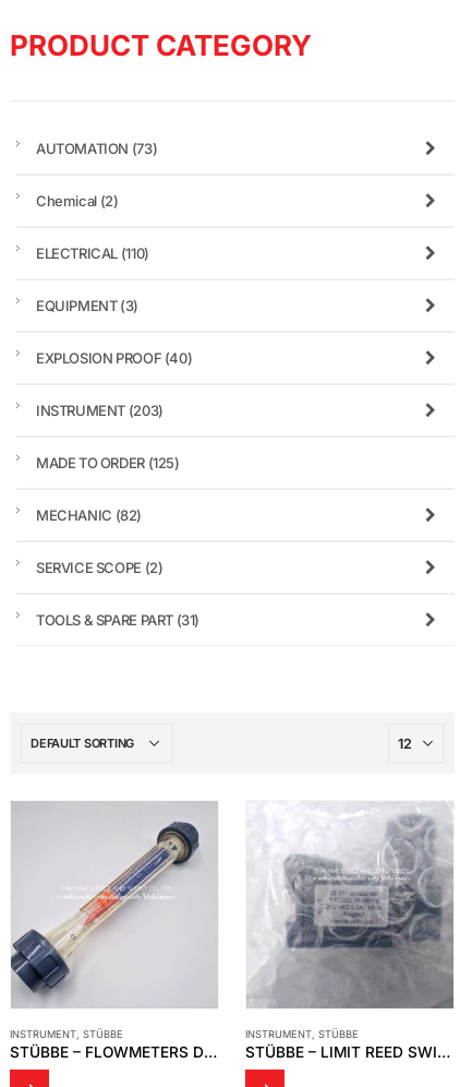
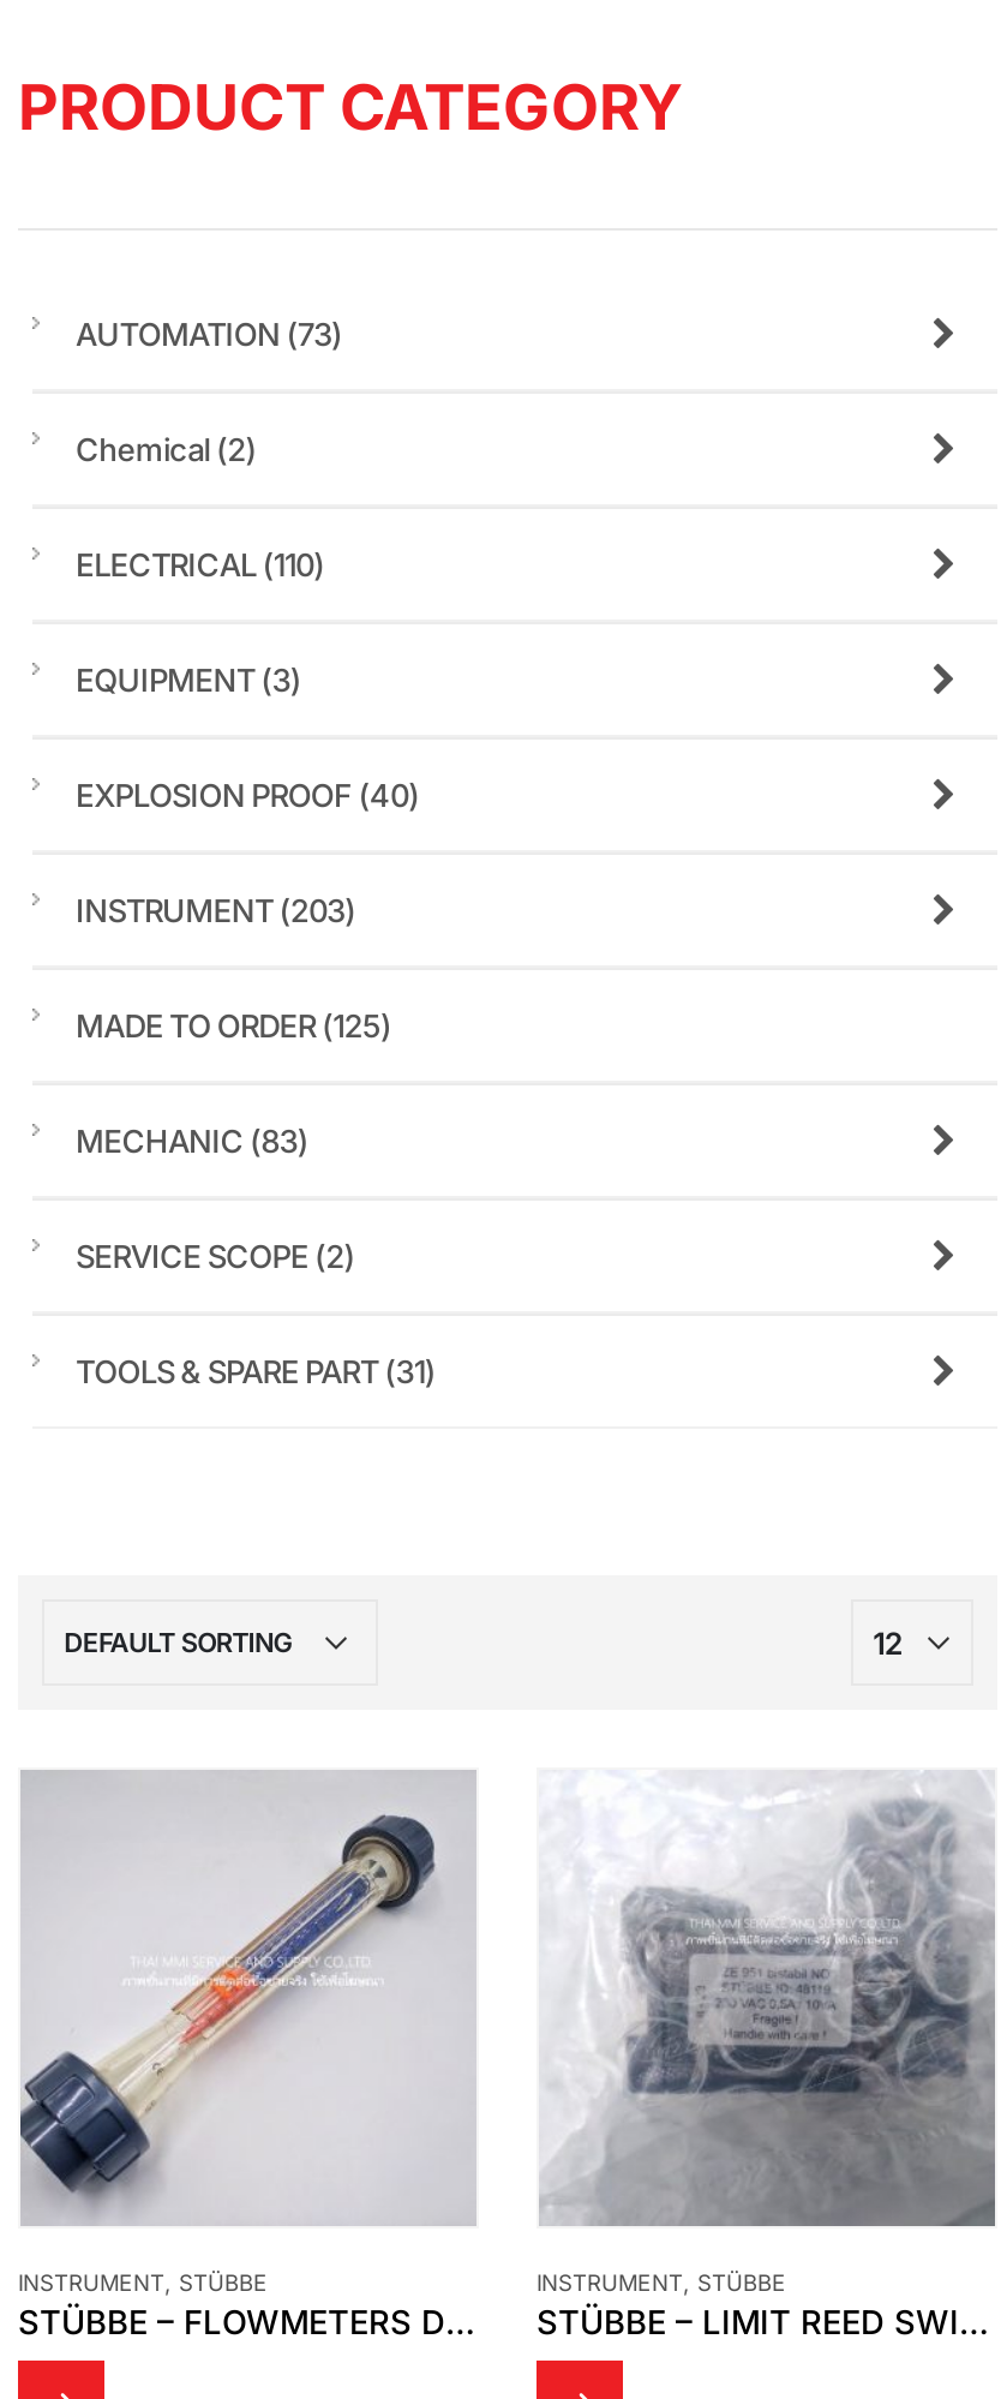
[36,507,142,524] MECHANIC (82) -> [76,1122,308,1161] MECHANIC (83)

